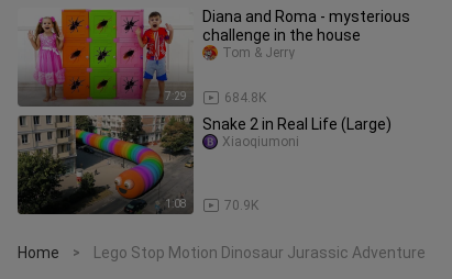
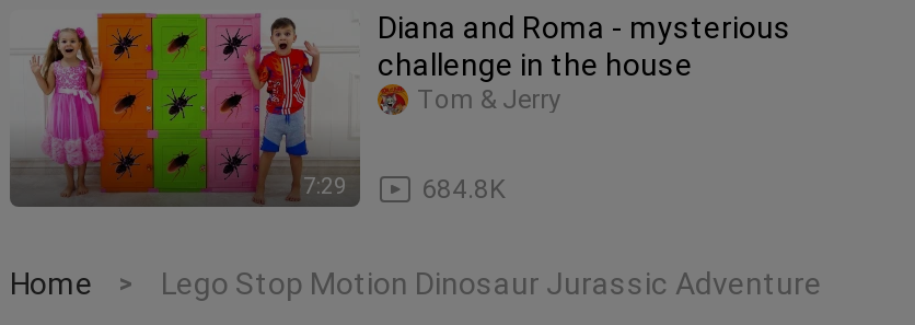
[16,114,207,214] [image] | 1:08 -> none
[202,115,392,133] Snake 2 in Real Life (Large) -> none
[222,134,299,149] Xiaoqiumoni -> none
[224,198,258,213] 70.9K -> none

